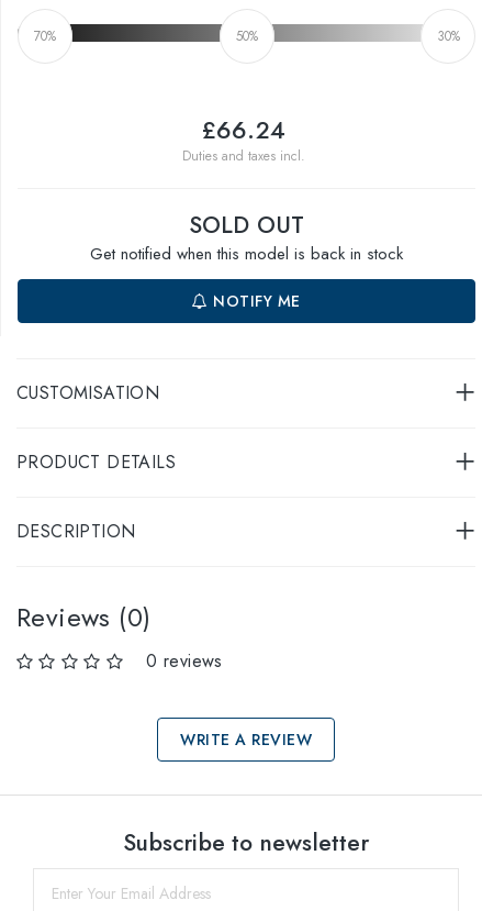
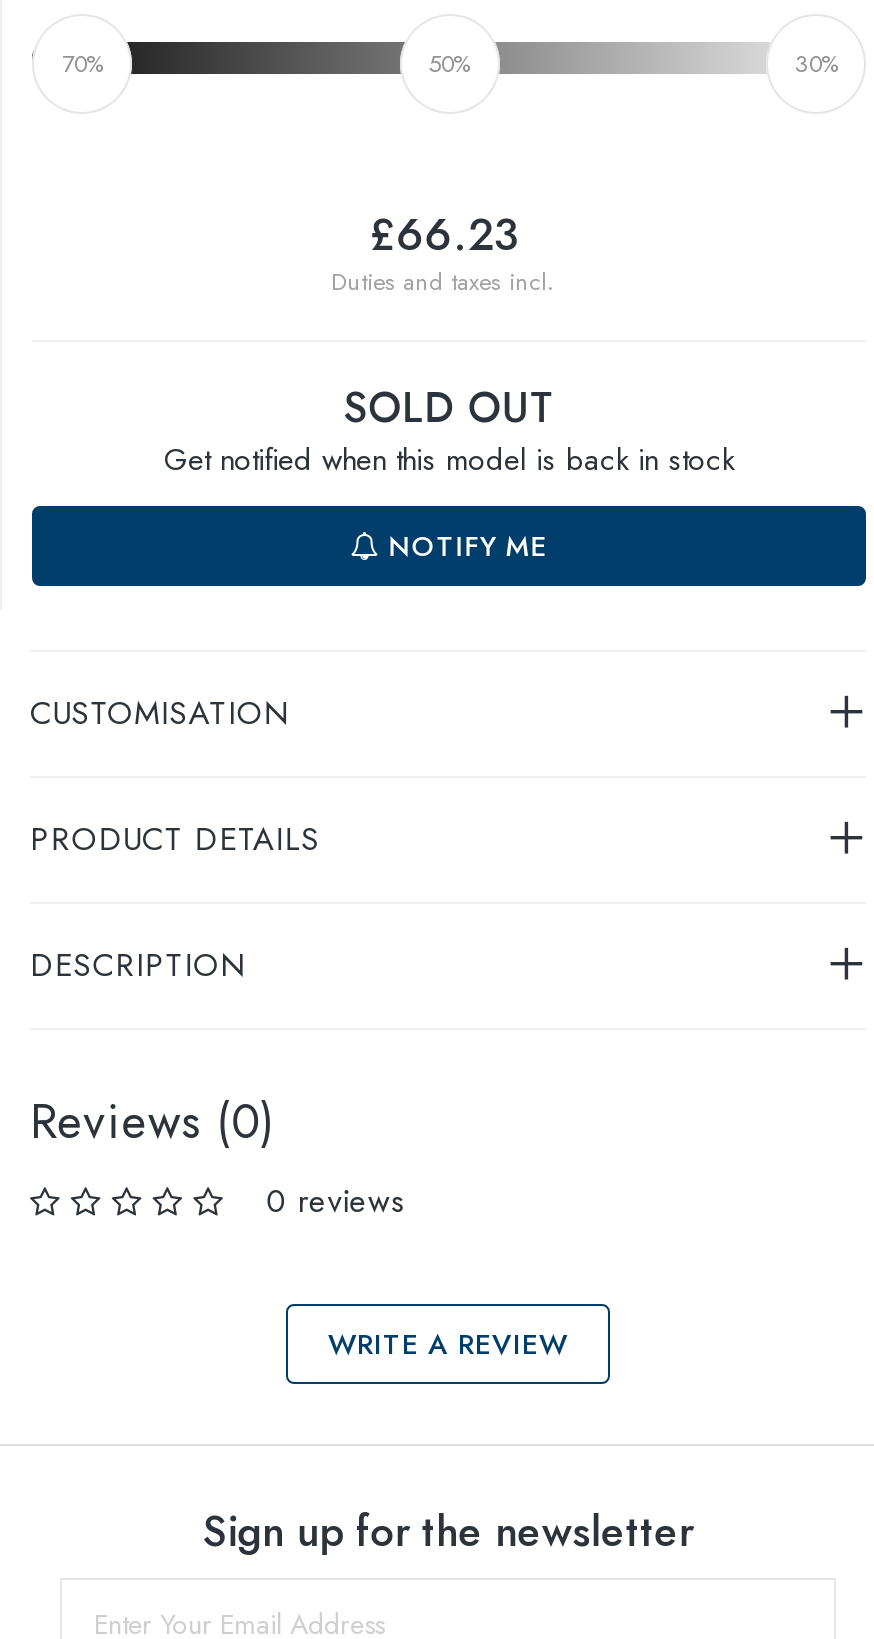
[202,112,286,147] £66.24 -> [370,202,518,266] £66.23
[123,826,369,859] Subscribe to newsletter -> [203,1502,693,1562] Sign up for the newsletter

